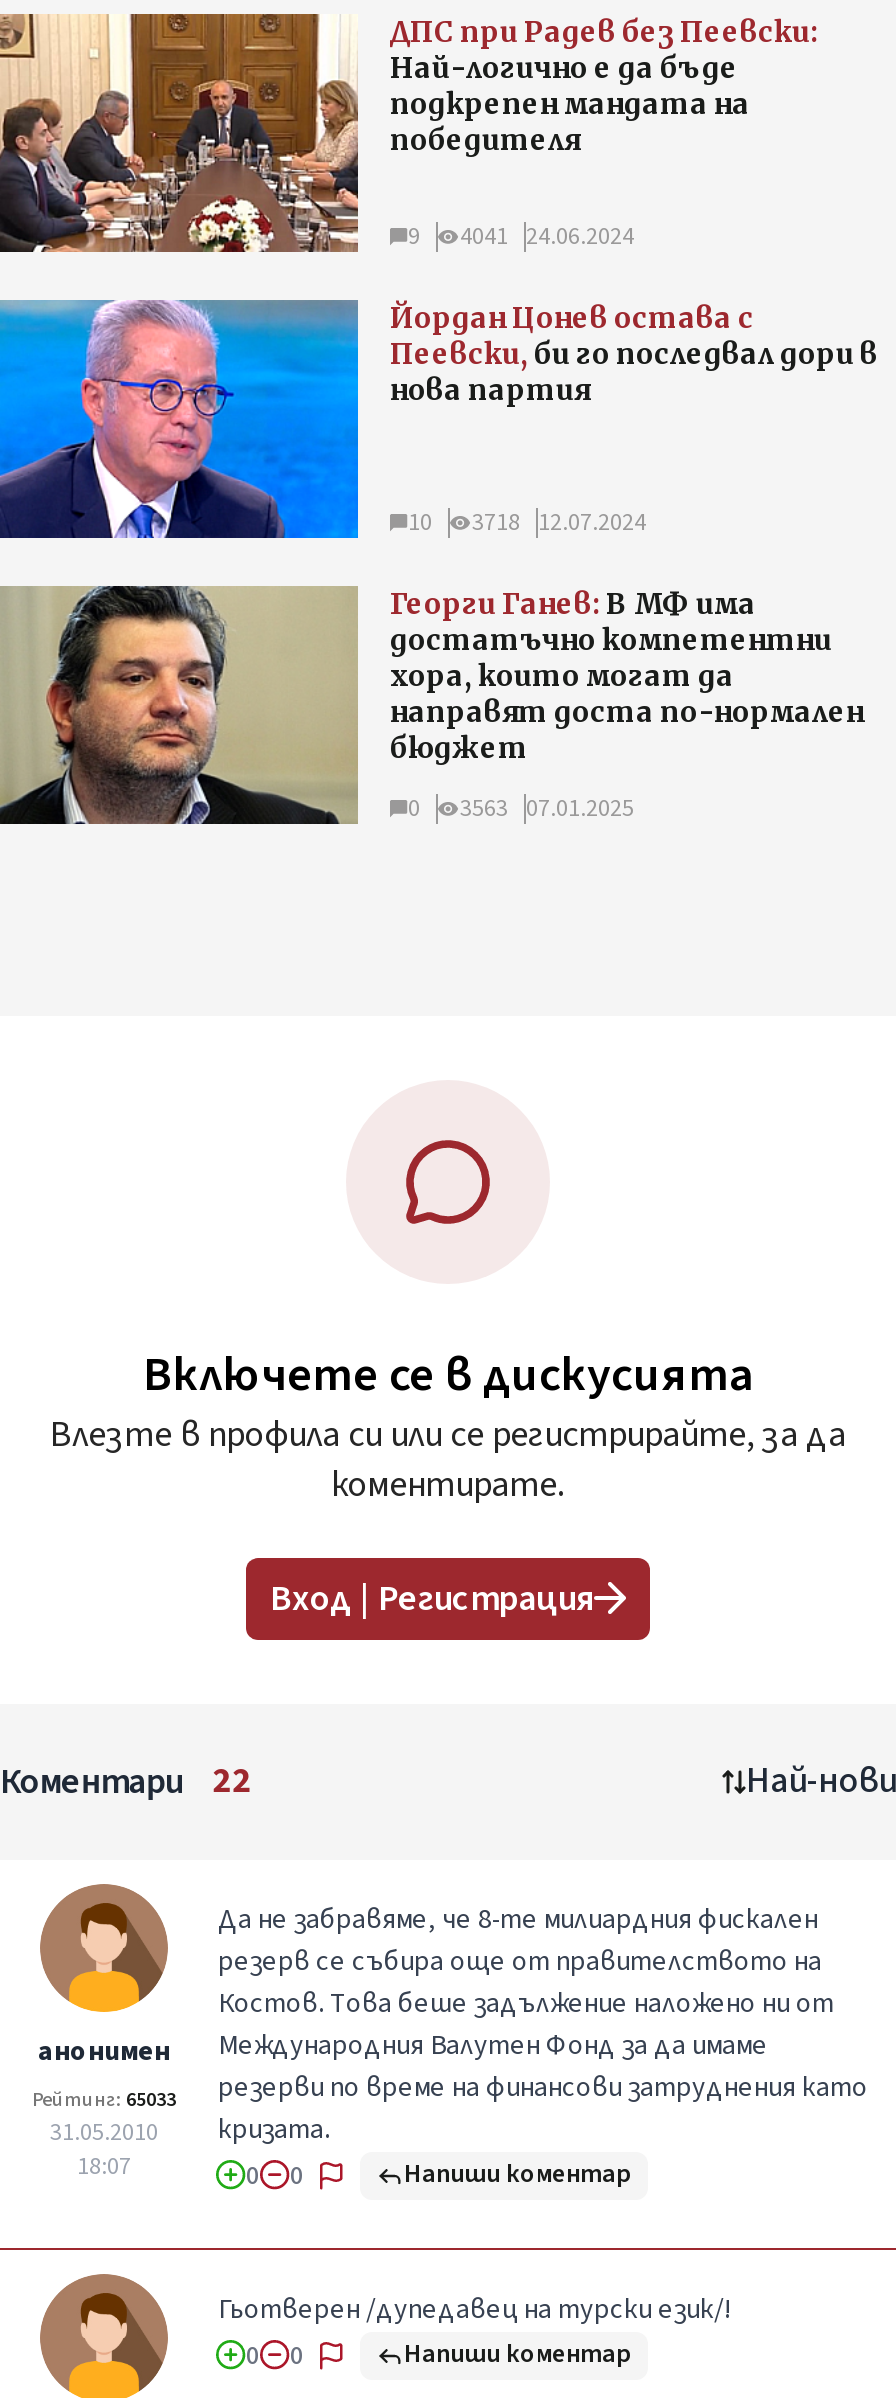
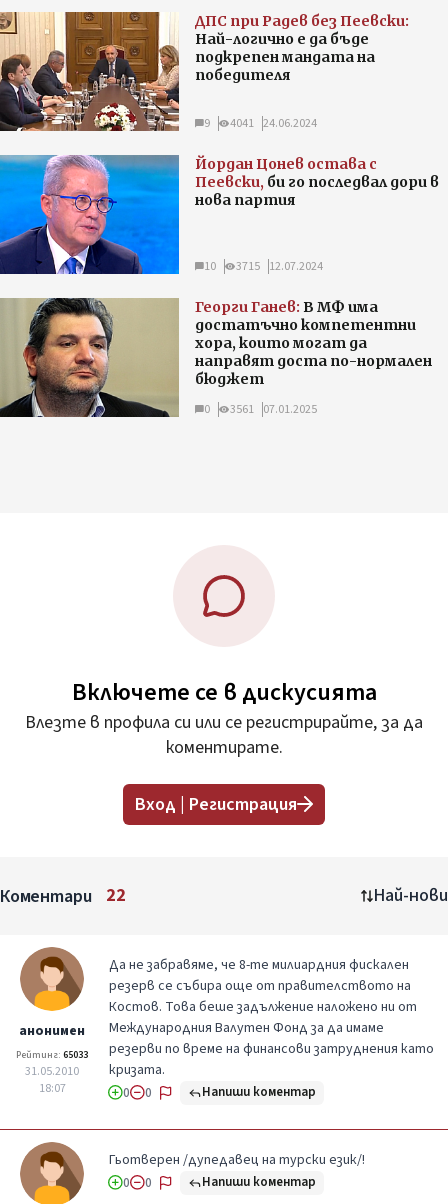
[408,505,646,539] 10 3718 12.07.2024 -> [204,257,323,274] 10 3715 12.07.2024
[408,791,634,825] 0 3563 07.01.2025 -> [204,400,317,417] 0 3561 07.01.2025

